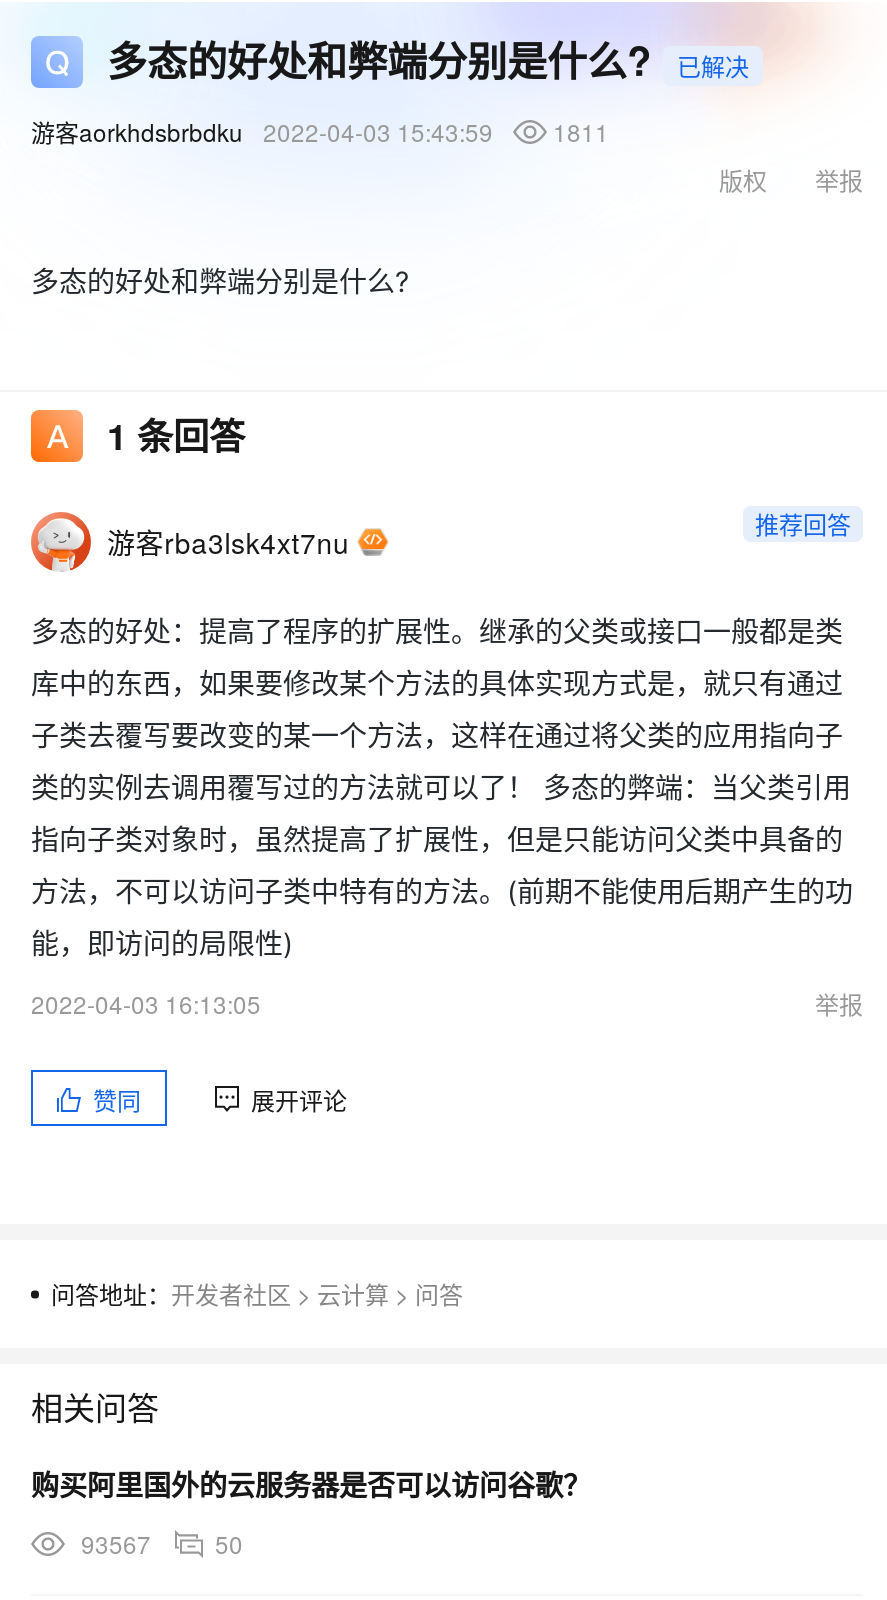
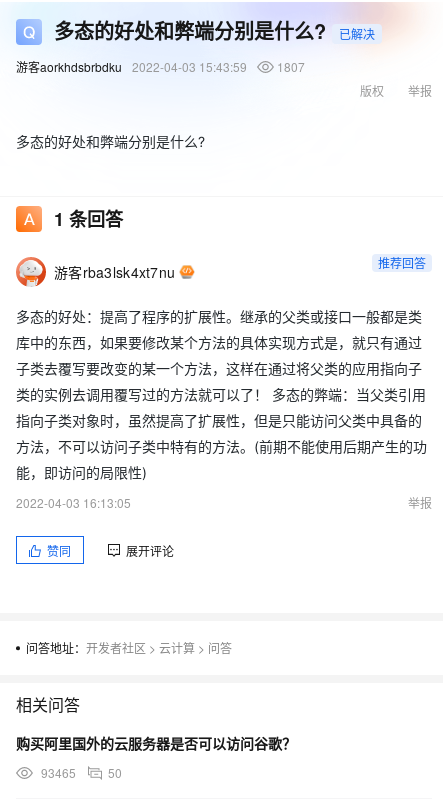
[31,114,609,148] 游客aorkhdsbrbdku 2022-04-03 15:43:59 1811 -> [16,58,305,75] 游客aorkhdsbrbdku 2022-04-03 15:43:59 1807
[81,1526,243,1560] 93567 50 -> [41,764,122,781] 93465 50

